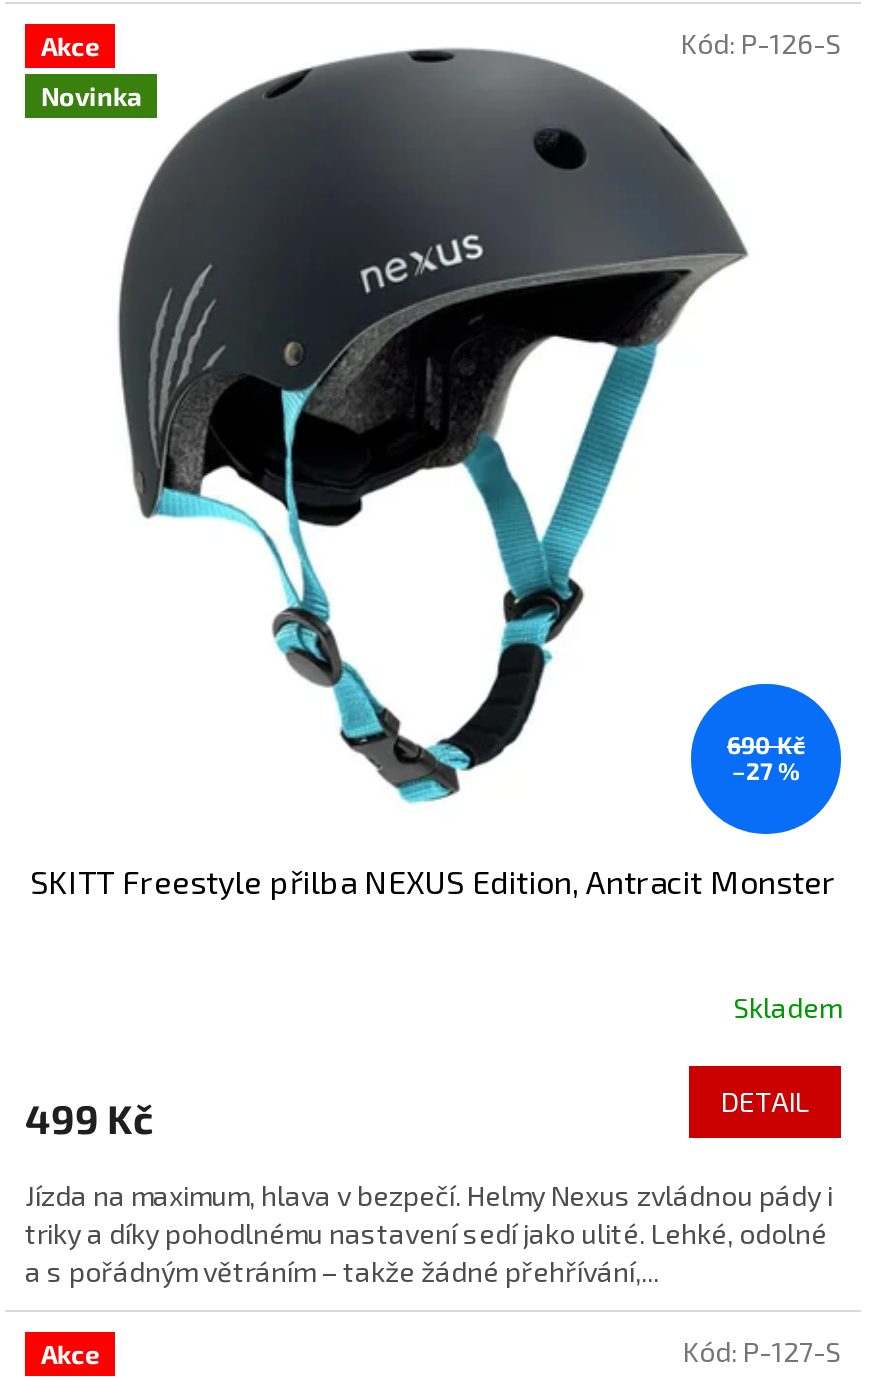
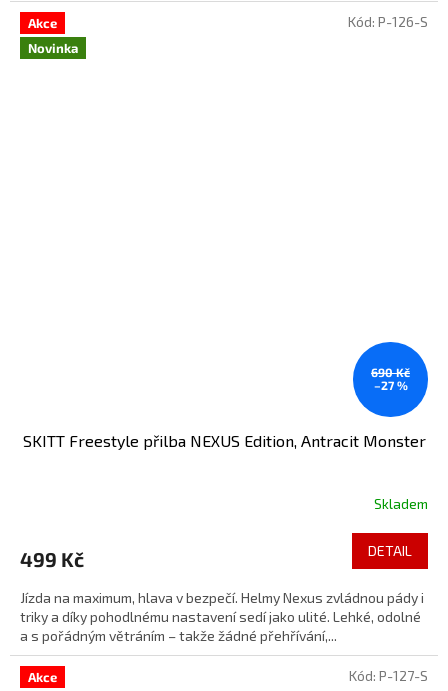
[117,46,749,804] [image] -> none

